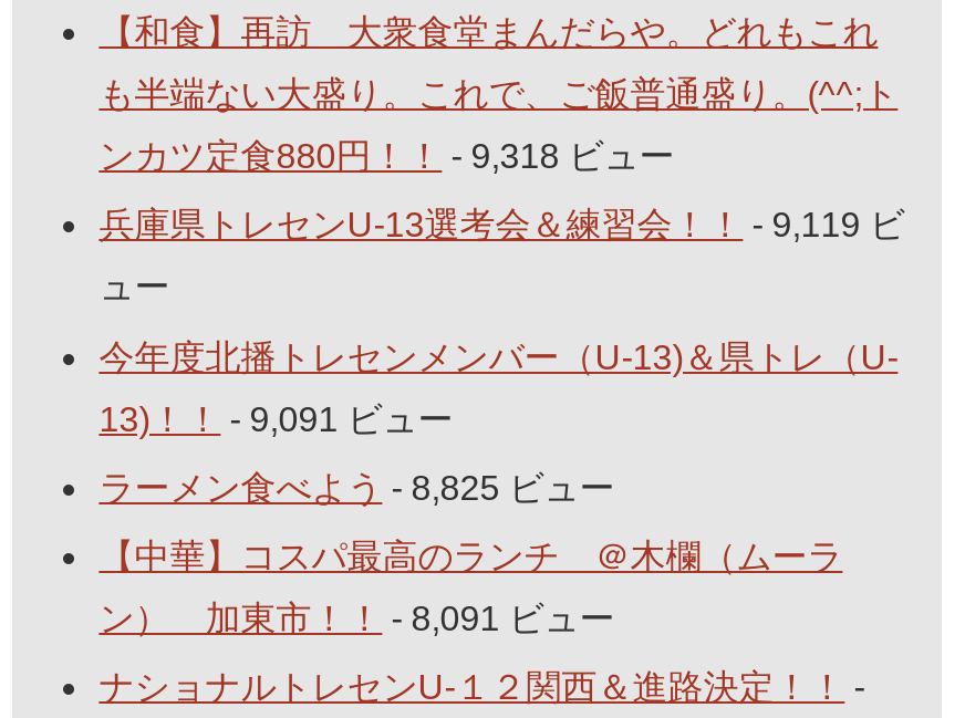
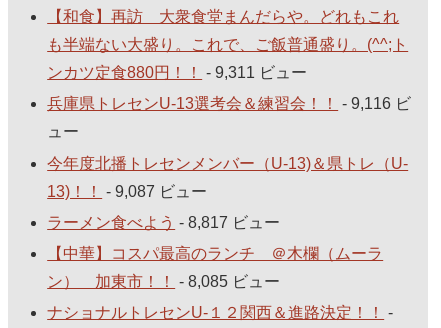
[99,138,674,175] ンカツ定食880円！！- 9,318 ビュー -> [47,64,307,81] ンカツ定食880円！！- 9,311 ビュー
[99,207,905,244] 兵庫県トレセンU-13選考会＆練習会！！- 9,119 ビ -> [47,95,411,112] 兵庫県トレセンU-13選考会＆練習会！！- 9,116 ビ
[99,400,453,437] 13)！！- 9,091 ビュー -> [47,183,207,200] 13)！！- 9,087 ビュー
[99,469,615,506] ラーメン食べよう- 8,825 ビュー -> [47,214,280,231] ラーメン食べよう- 8,817 ビュー
[99,600,615,637] ン） 加東市！！- 8,091 ビュー -> [47,273,280,290] ン） 加東市！！- 8,085 ビュー

